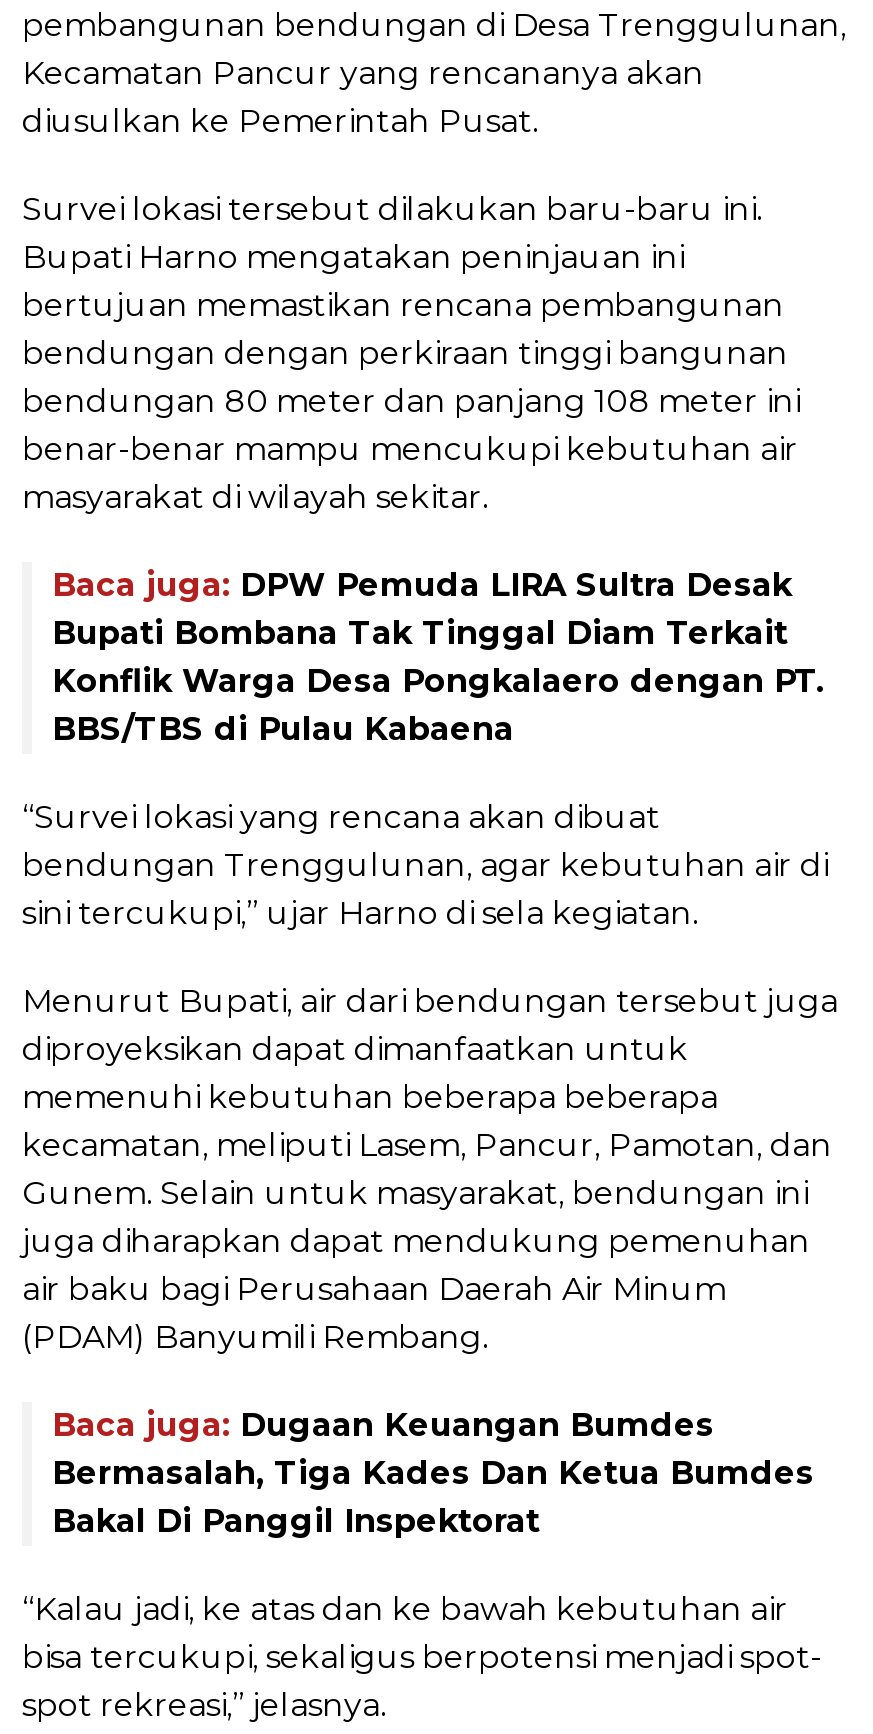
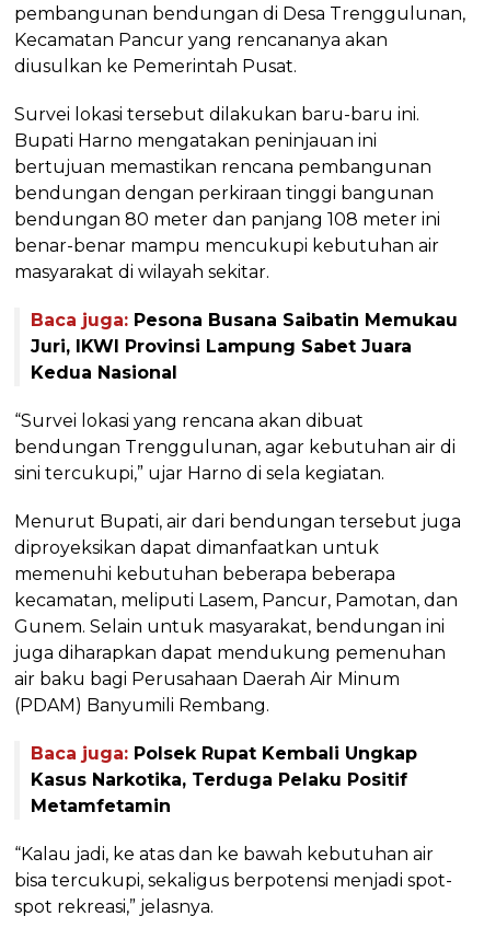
[52,566,824,748] Baca juga: DPW Pemuda LIRA Sultra Desak | Bupati Bombana Tak Tinggal Diam Terkait | Konflik Warga Desa Pongkalaero dengan PT. | BBS/TBS di Pulau Kabaena -> [31,310,458,383] Baca juga: Pesona Busana Saibatin Memukau | Juri, IKWI Provinsi Lampung Sabet Juara | Kedua Nasional
[52,1406,814,1540] Baca juga: Dugaan Keuangan Bumdes | Bermasalah, Tiga Kades Dan Ketua Bumdes | Bakal Di Panggil Inspektorat -> [31,743,417,816] Baca juga: Polsek Rupat Kembali Ungkap | Kasus Narkotika, Terduga Pelaku Positif | Metamfetamin

